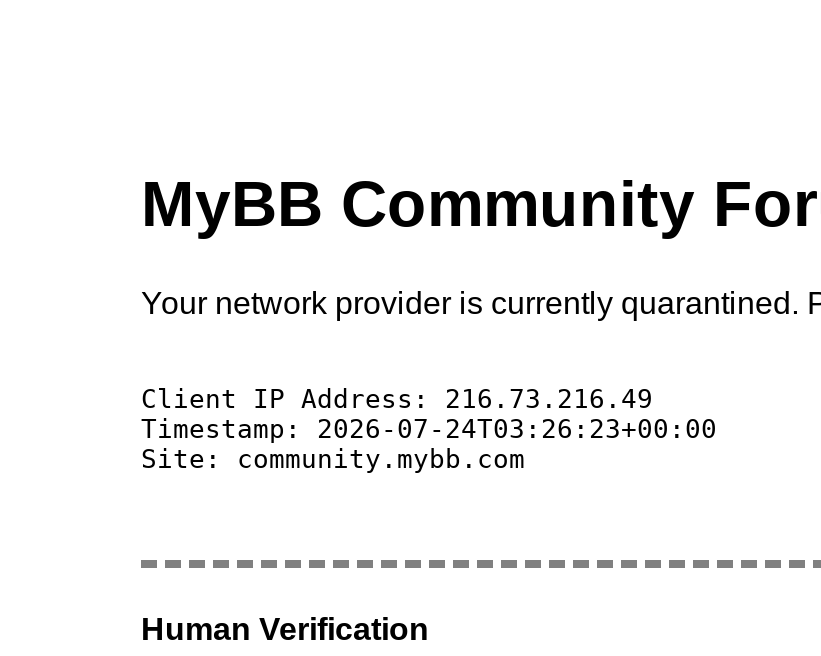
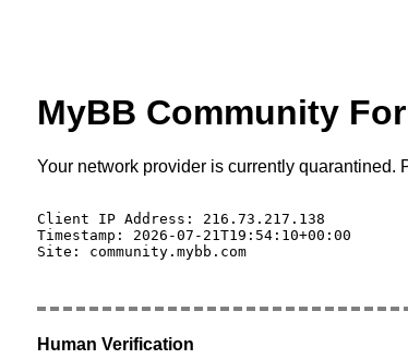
[141,384,669,414] Client IP Address: 216.73.216.49 -> [37,210,334,227] Client IP Address: 216.73.217.138
[141,414,717,444] Timestamp: 2026-07-24T03:26:23+00:00 -> [37,227,351,243] Timestamp: 2026-07-21T19:54:10+00:00

